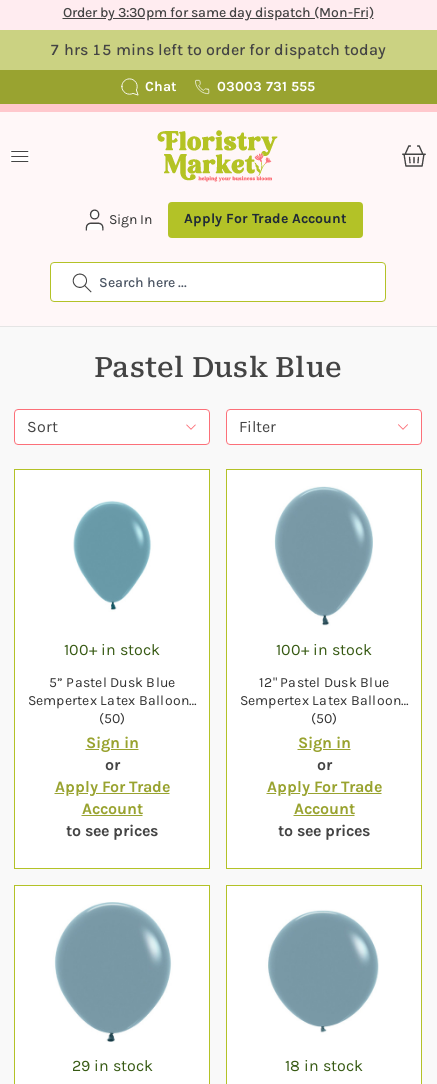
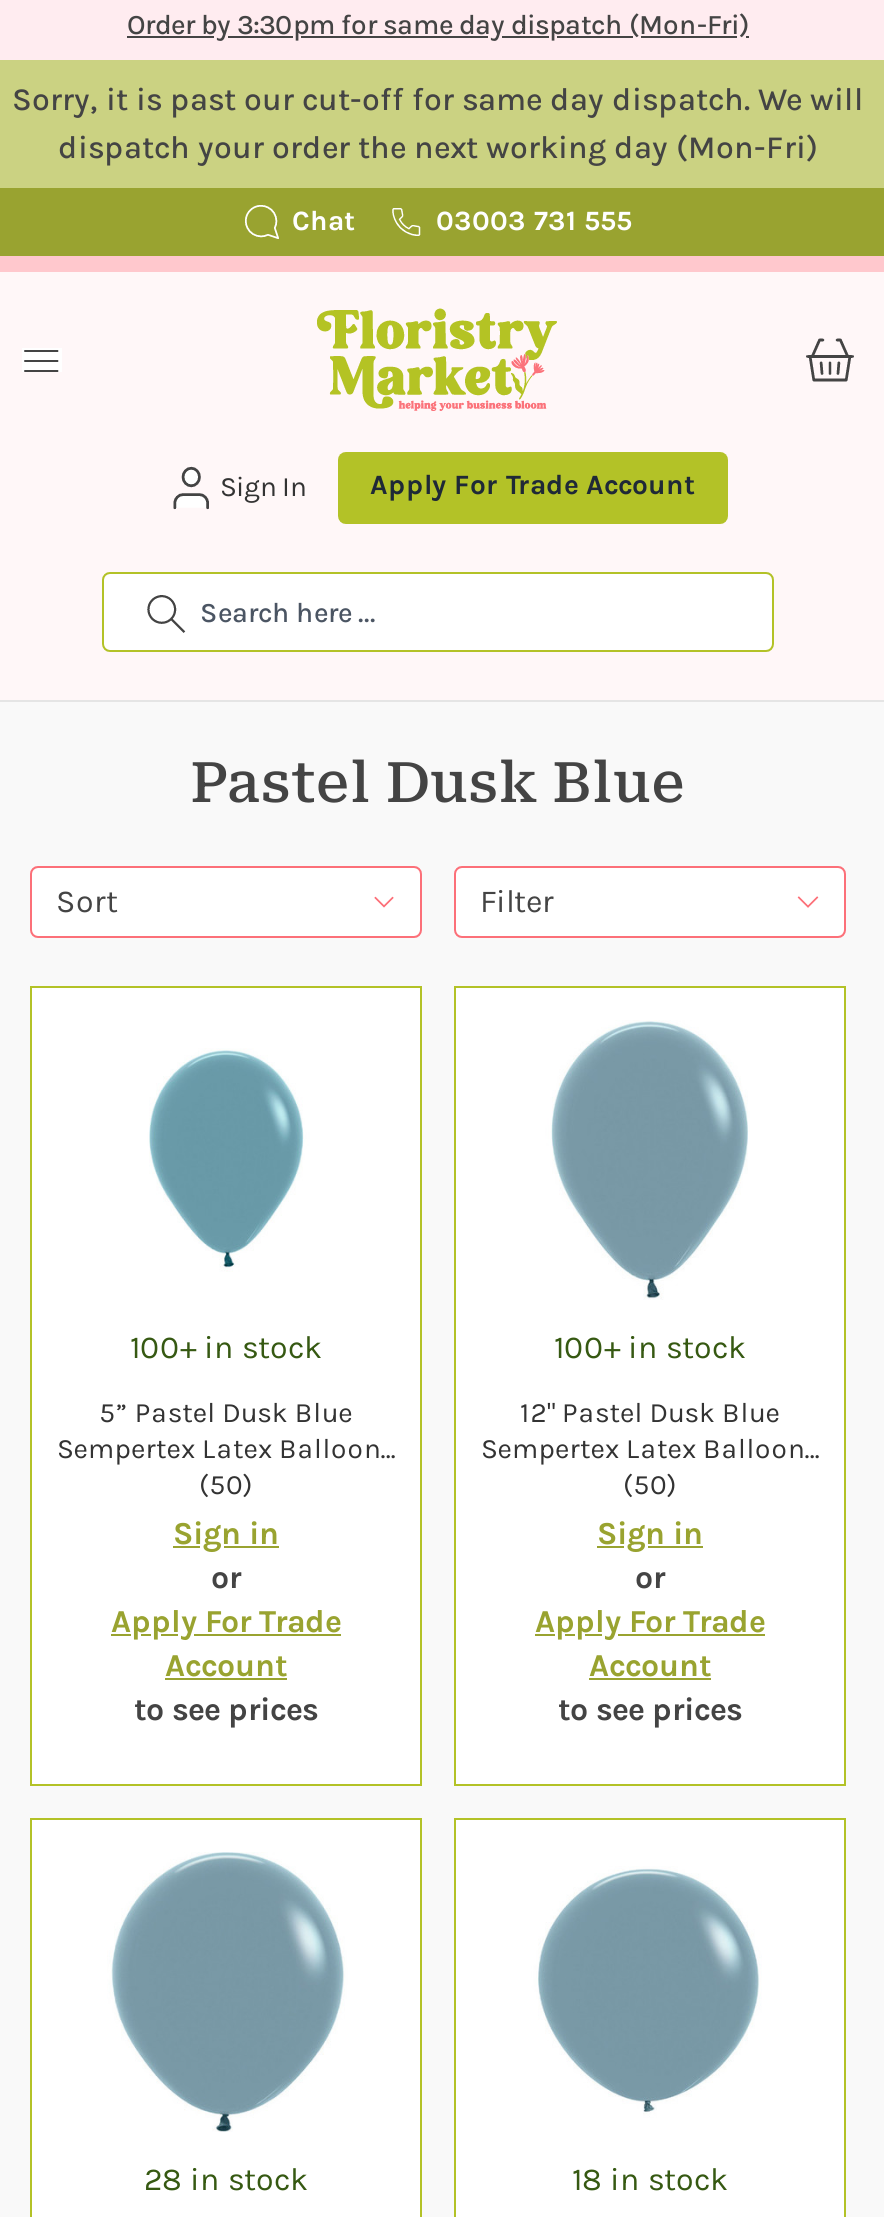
[50,40,386,59] 7 hrs 15 mins left to order for dispatch today -> [12,80,864,166] Sorry, it is past our cut-off for same day dispatch. We will | dispatch your order the next working day (Mon-Fri)
[71,1056,152,1075] 29 in stock -> [144,2160,308,2198] 28 in stock

